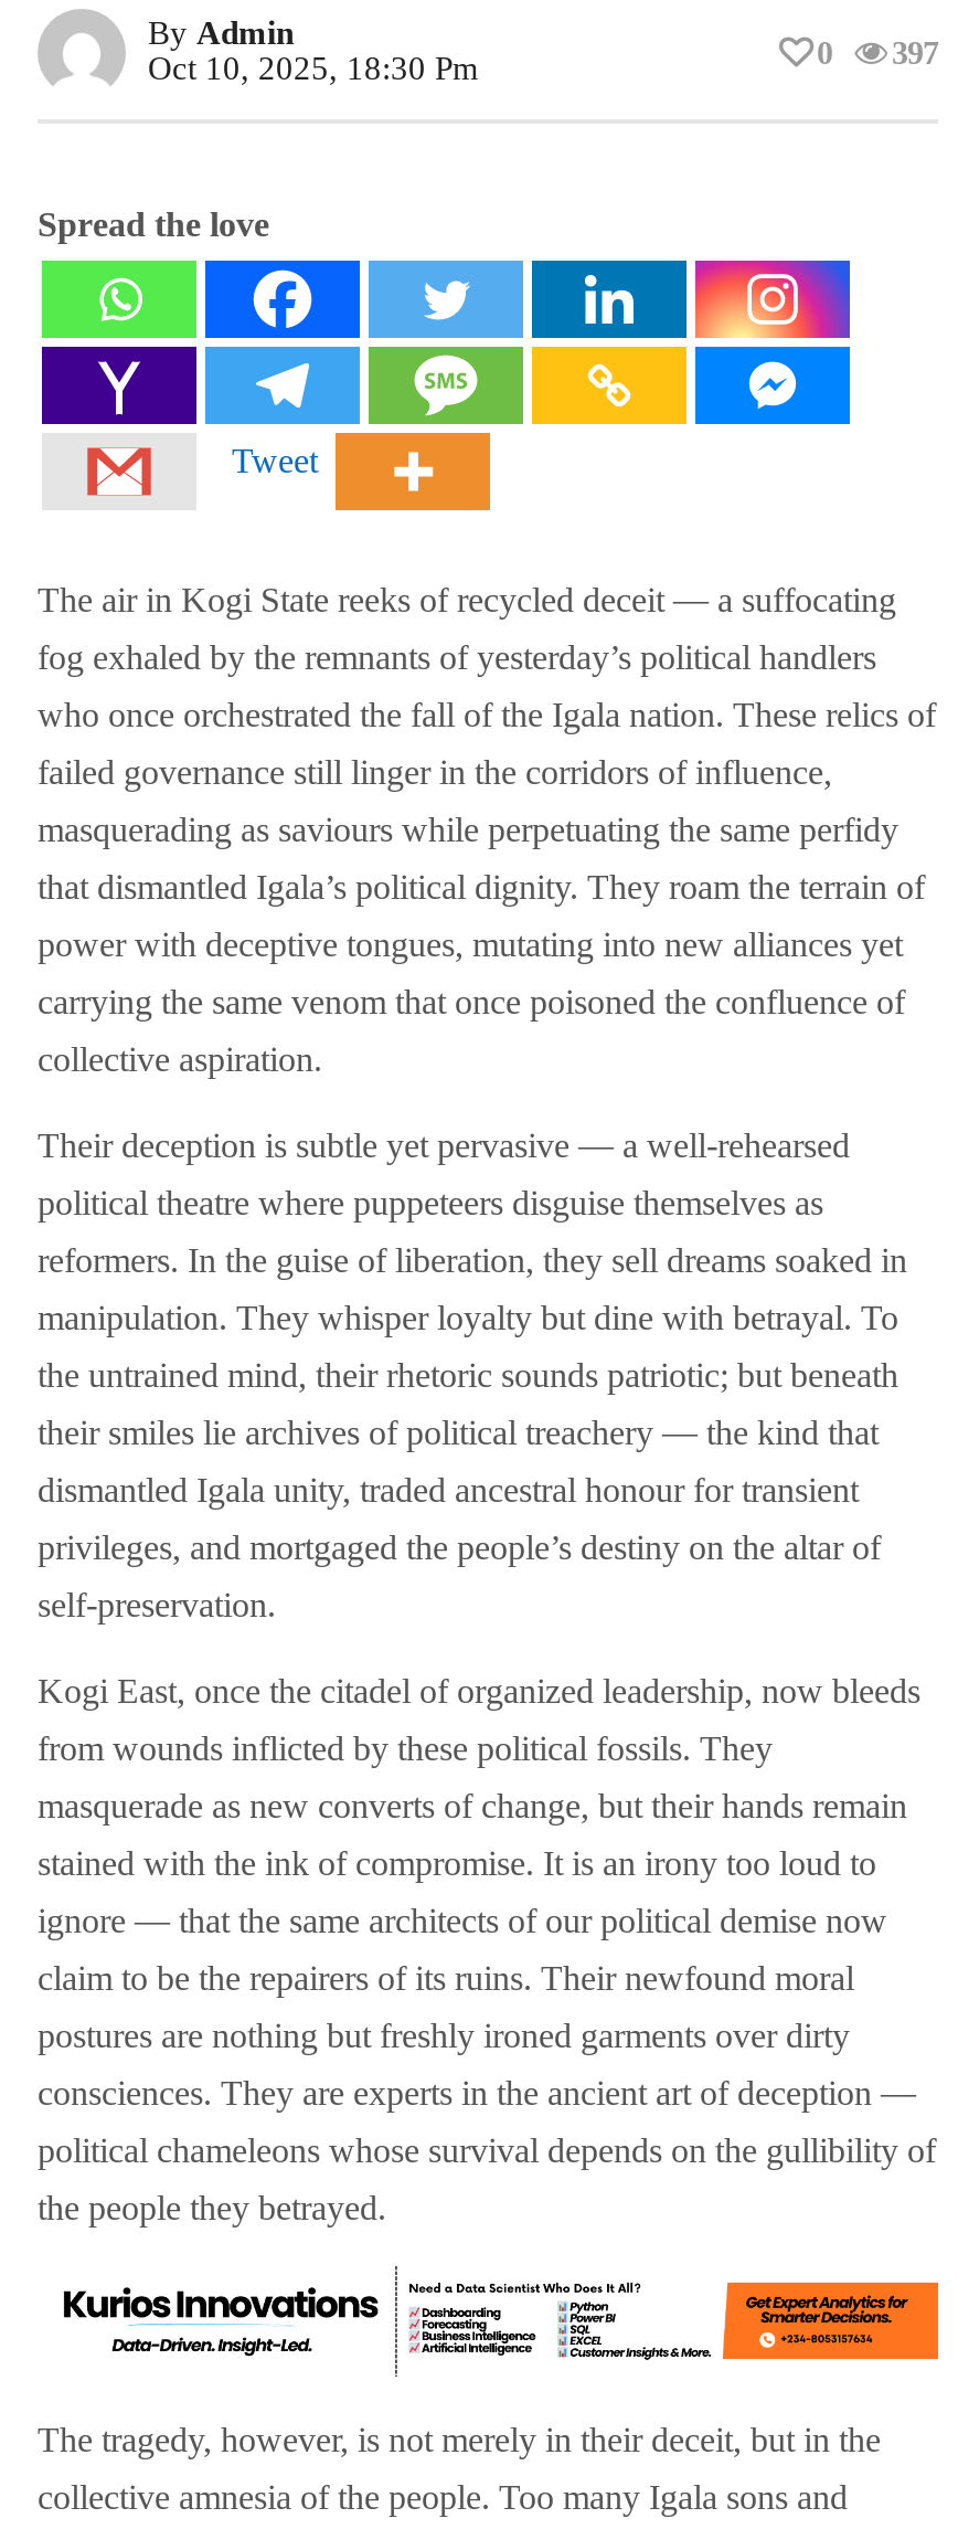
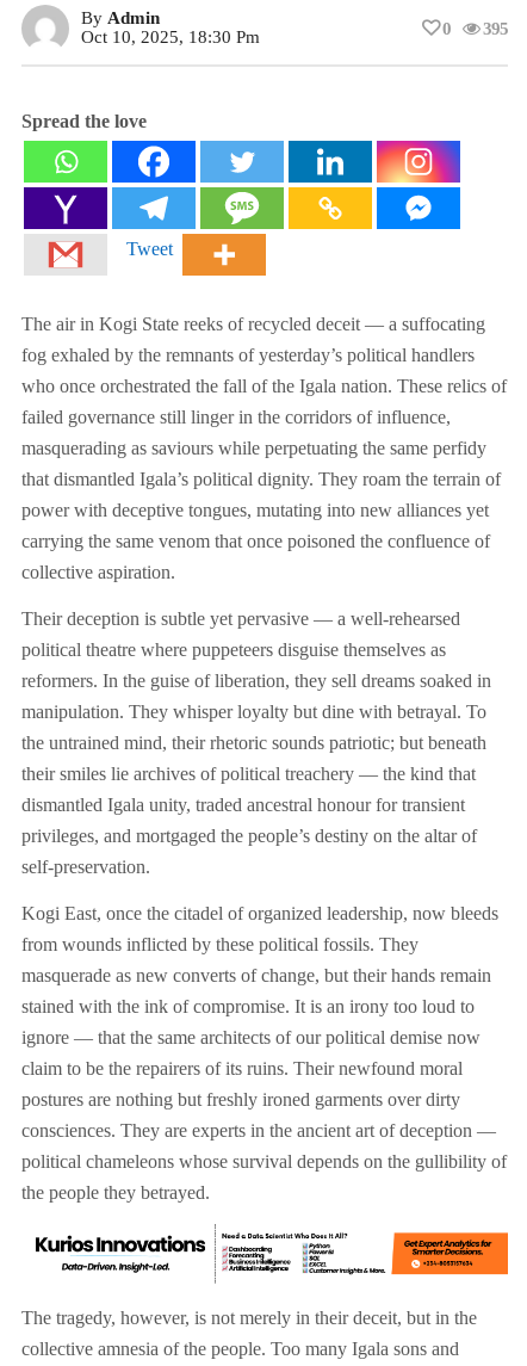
[817,34,938,70] 0 397 -> [442,19,508,38] 0 395

